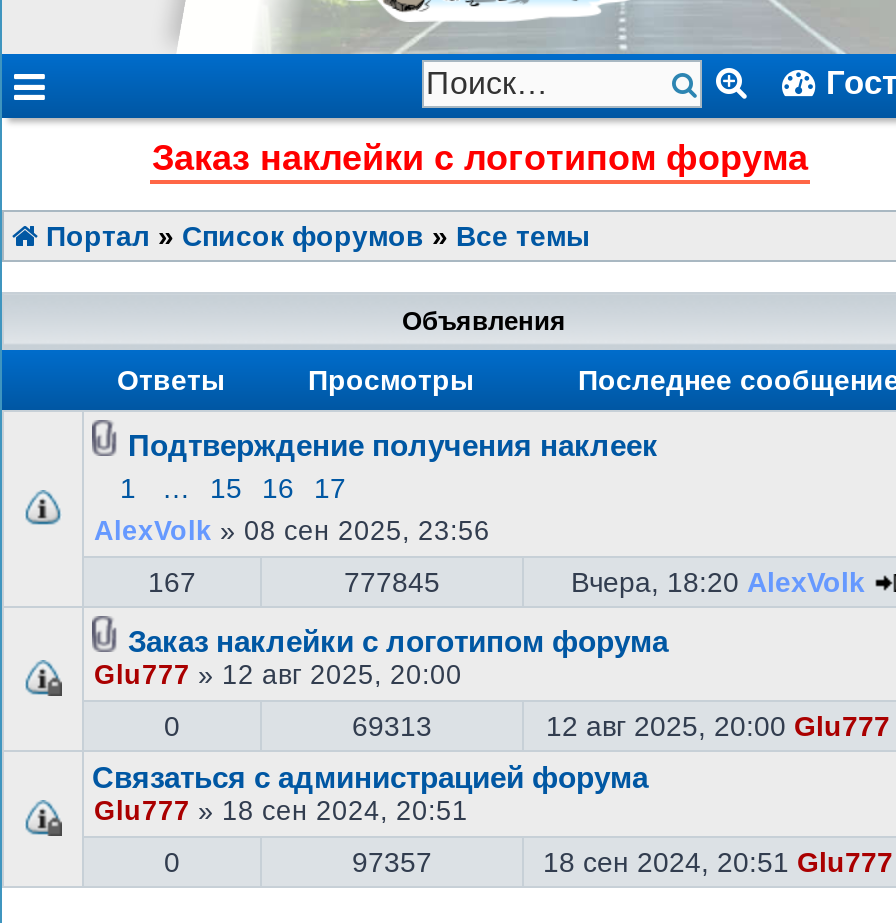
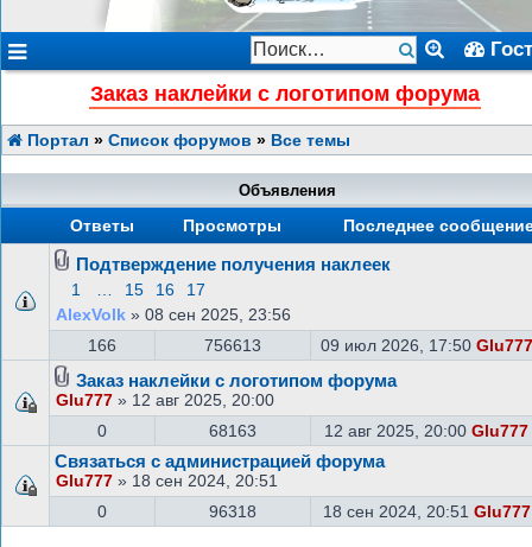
[148,566,865,598] 167 | 777845 | Вчера, 18:20 AlexVolk -> [88,336,532,355] 166 | 756613 | 09 июл 2026, 17:50 Glu777
[352,710,432,742] 69313 -> [209,421,256,440] 68163
[352,846,432,878] 97357 -> [209,502,256,521] 96318

